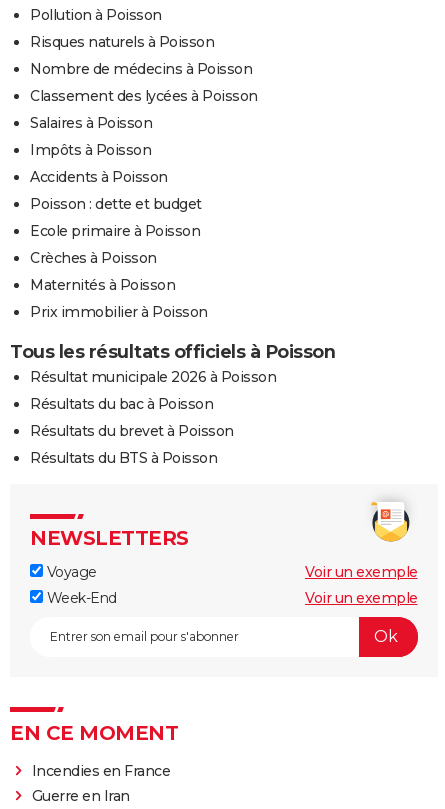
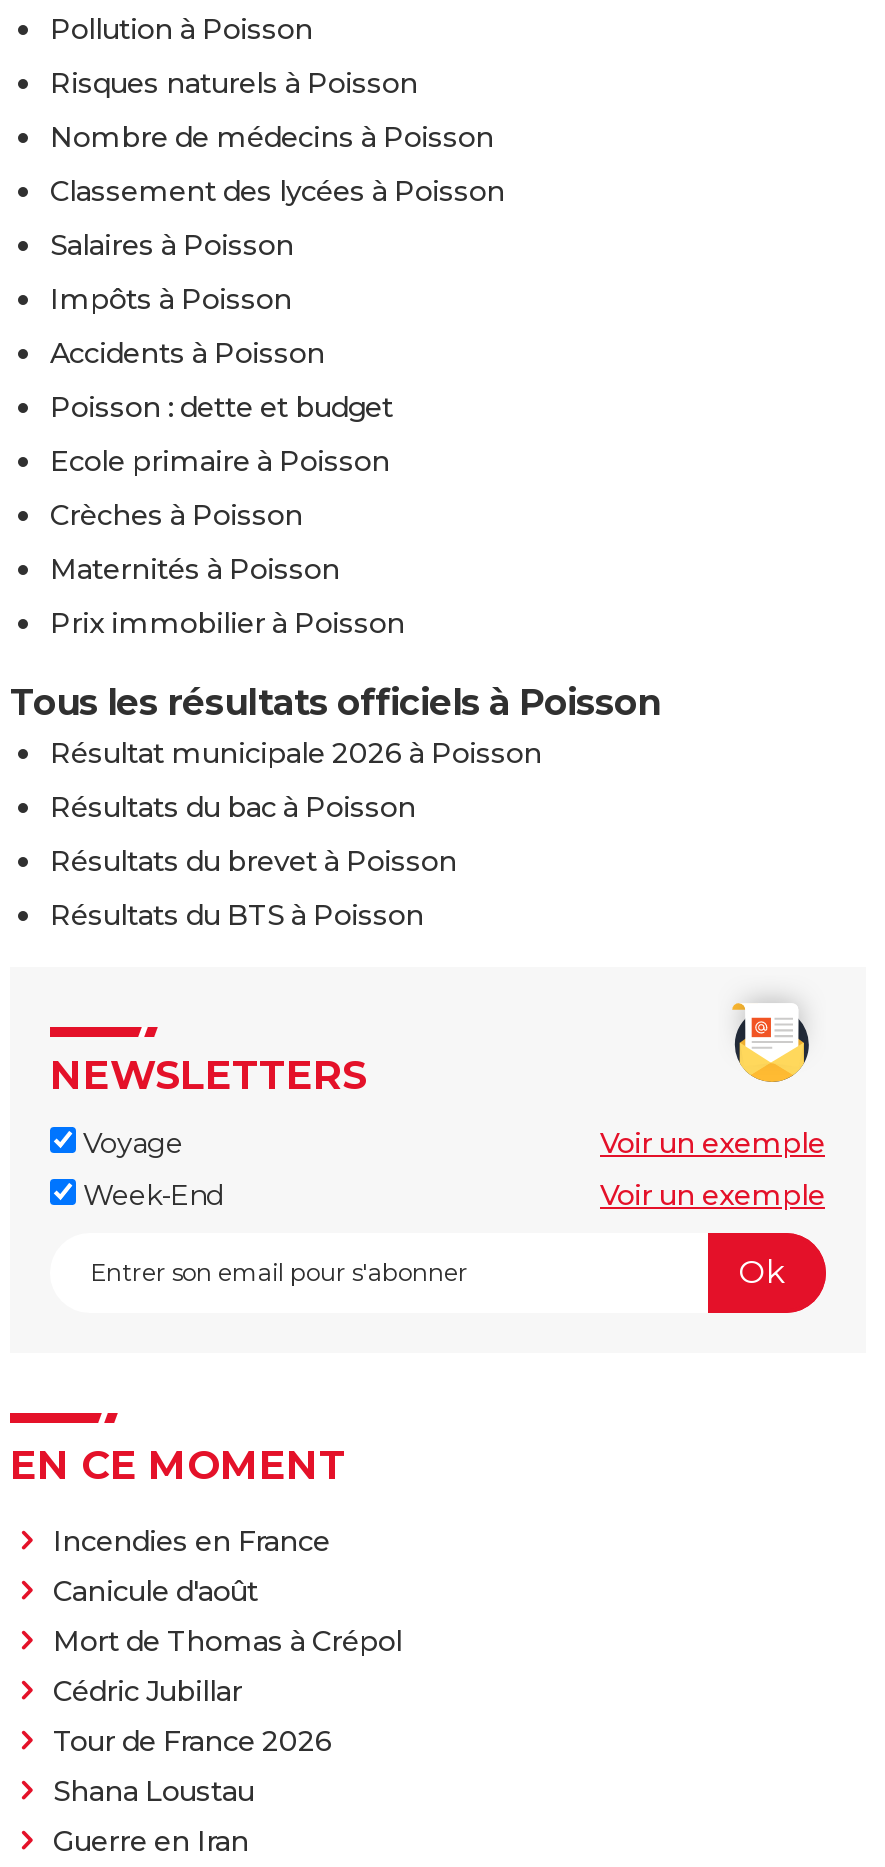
none -> [53,1573,402,1809] Canicule d'août | Mort de Thomas à Crépol | Cédric Jubillar | Tour de France 2026 | Shana Loustau

